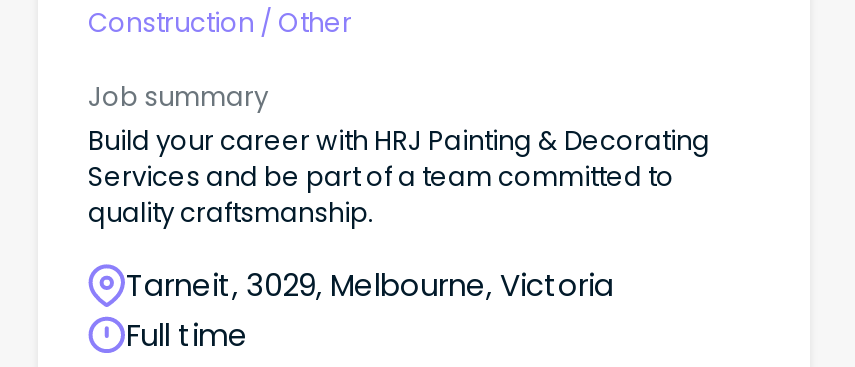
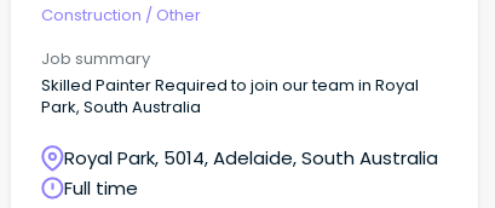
[88,123,710,233] Build your career with HRJ Painting & Decorating | Services and be part of a team committed to | quality craftsmanship. -> [41,74,419,119] Skilled Painter Required to join our team in Royal | Park, South Australia
[126,265,614,307] Tarneit, 3029, Melbourne, Victoria -> [64,145,438,171] Royal Park, 5014, Adelaide, South Australia

